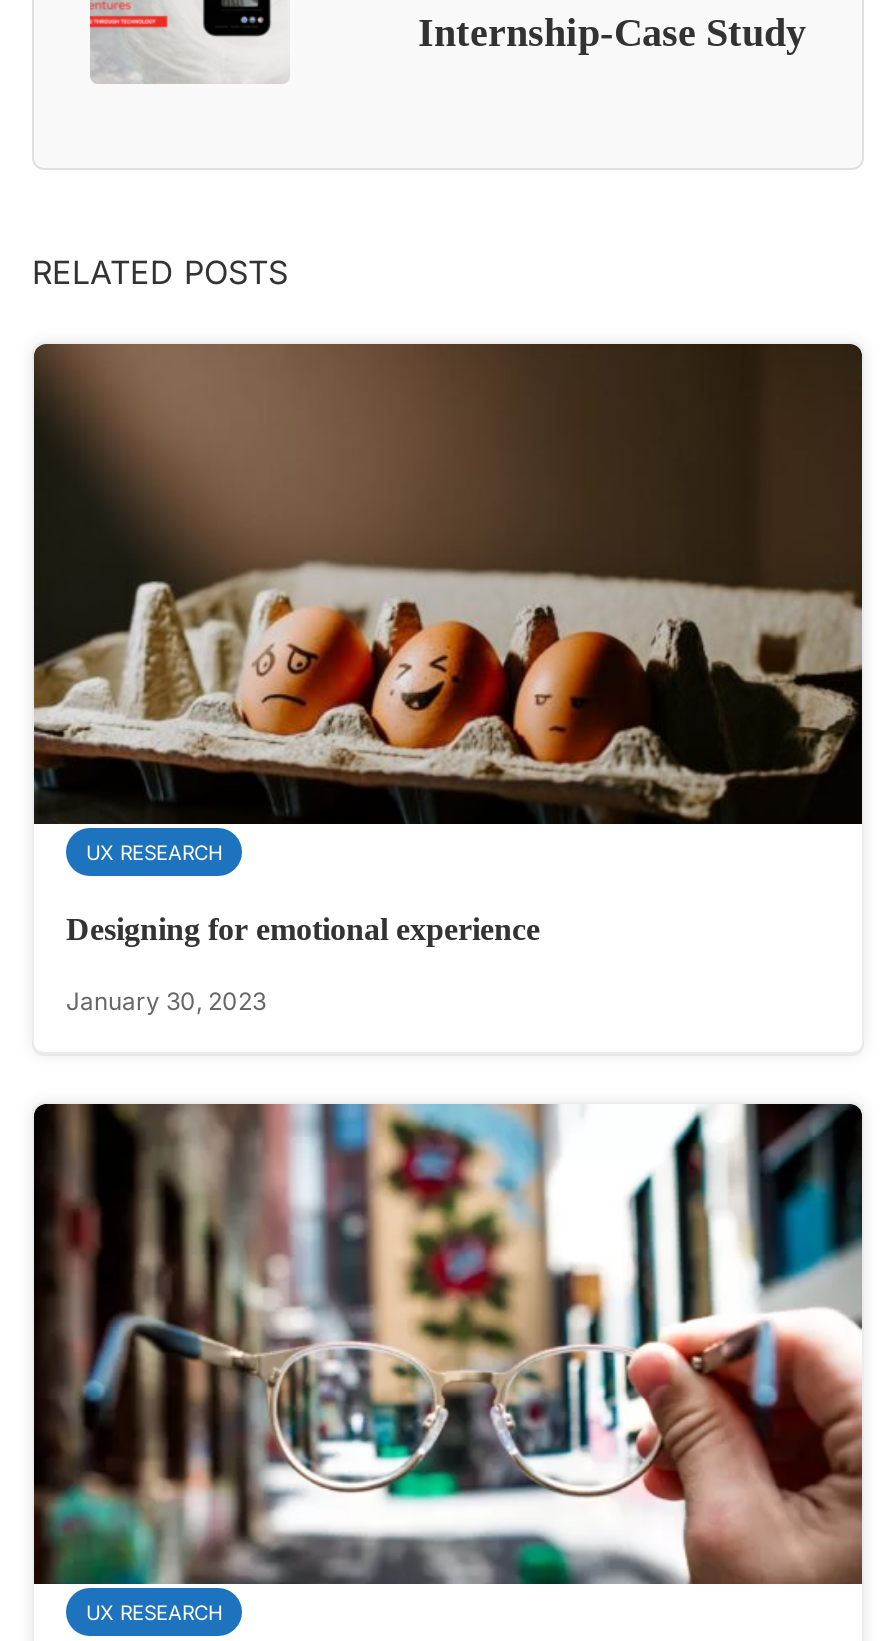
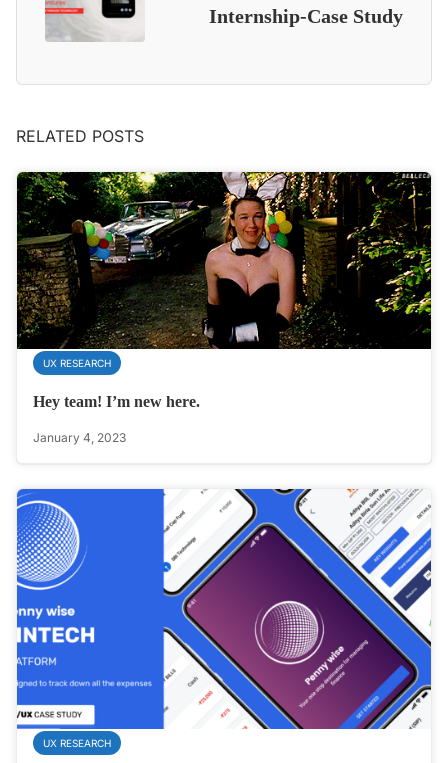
[32,342,864,824] [image] -> [17,171,432,349] [image]
[66,913,540,947] Designing for emotional experience -> [33,393,200,410] Hey team! I’m new here.
[66,987,266,1017] January 30, 2023 -> [33,430,126,445] January 4, 2023
[32,1100,864,1588] [image] -> [16,487,432,730] [image]

